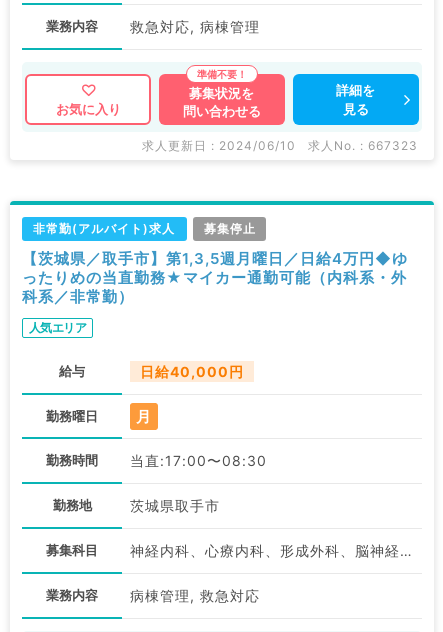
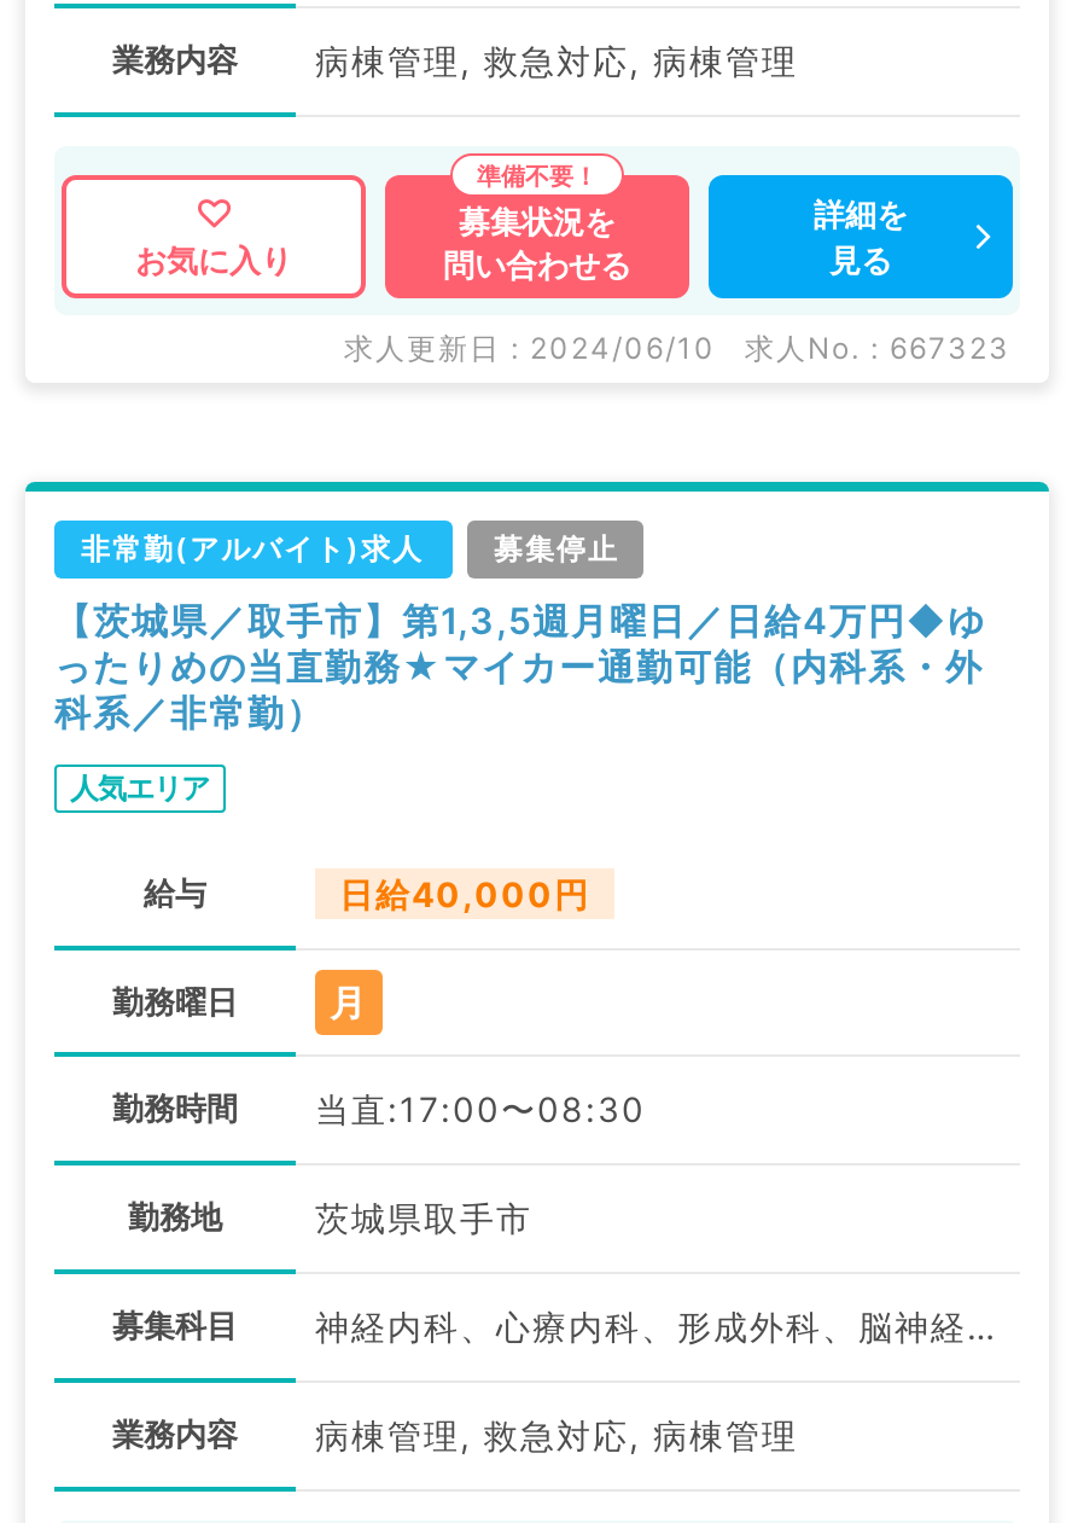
[130,18,260,35] 救急対応, 病棟管理 -> [315,40,798,81] 病棟管理, 救急対応, 病棟管理
[130,587,260,604] 病棟管理, 救急対応 -> [315,1414,798,1455] 病棟管理, 救急対応, 病棟管理

